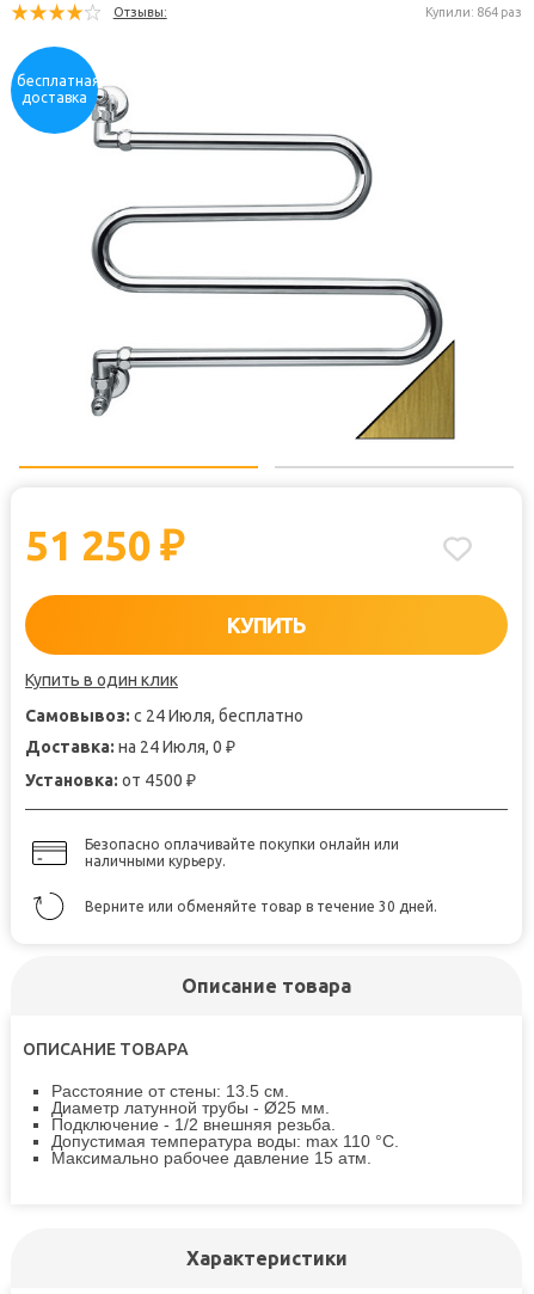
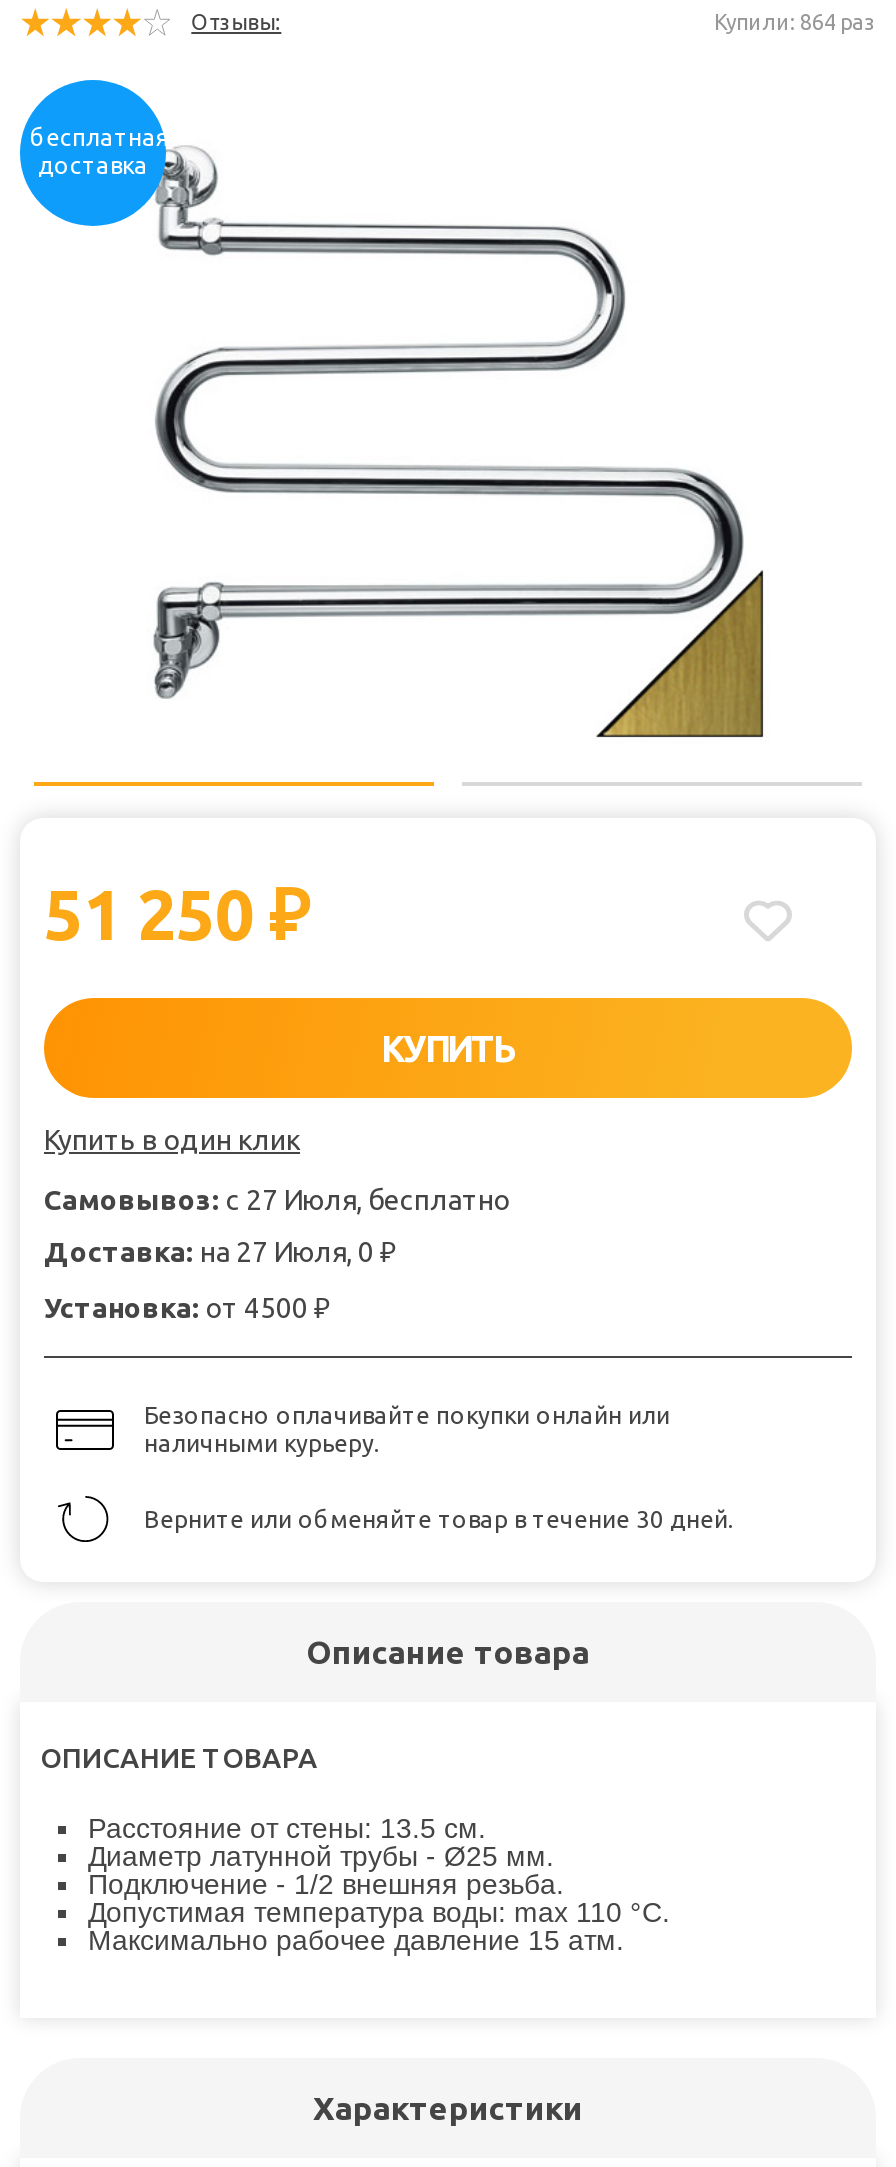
[25,706,303,725] Самовывоз: с 24 Июля, бесплатно -> [44,1183,510,1215] Самовывоз: с 27 Июля, бесплатно
[25,737,235,756] Доставка: на 24 Июля, 0 ₽ -> [44,1235,396,1267] Доставка: на 27 Июля, 0 ₽

